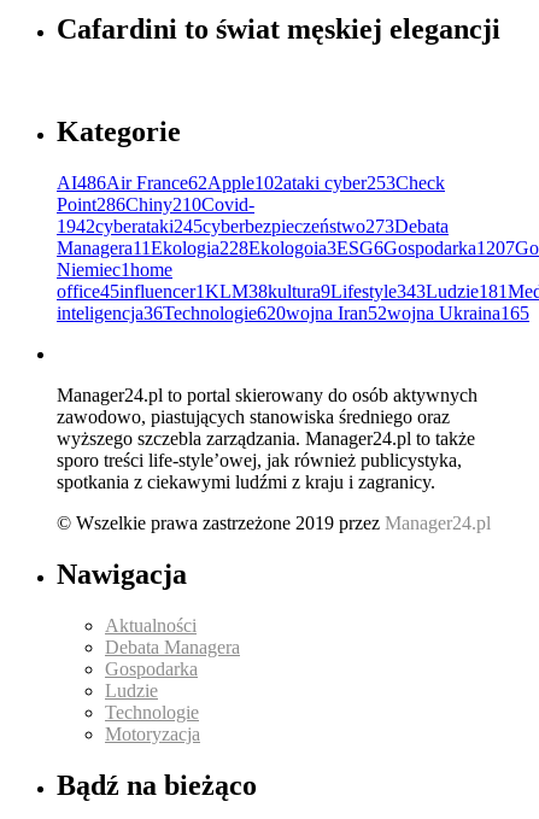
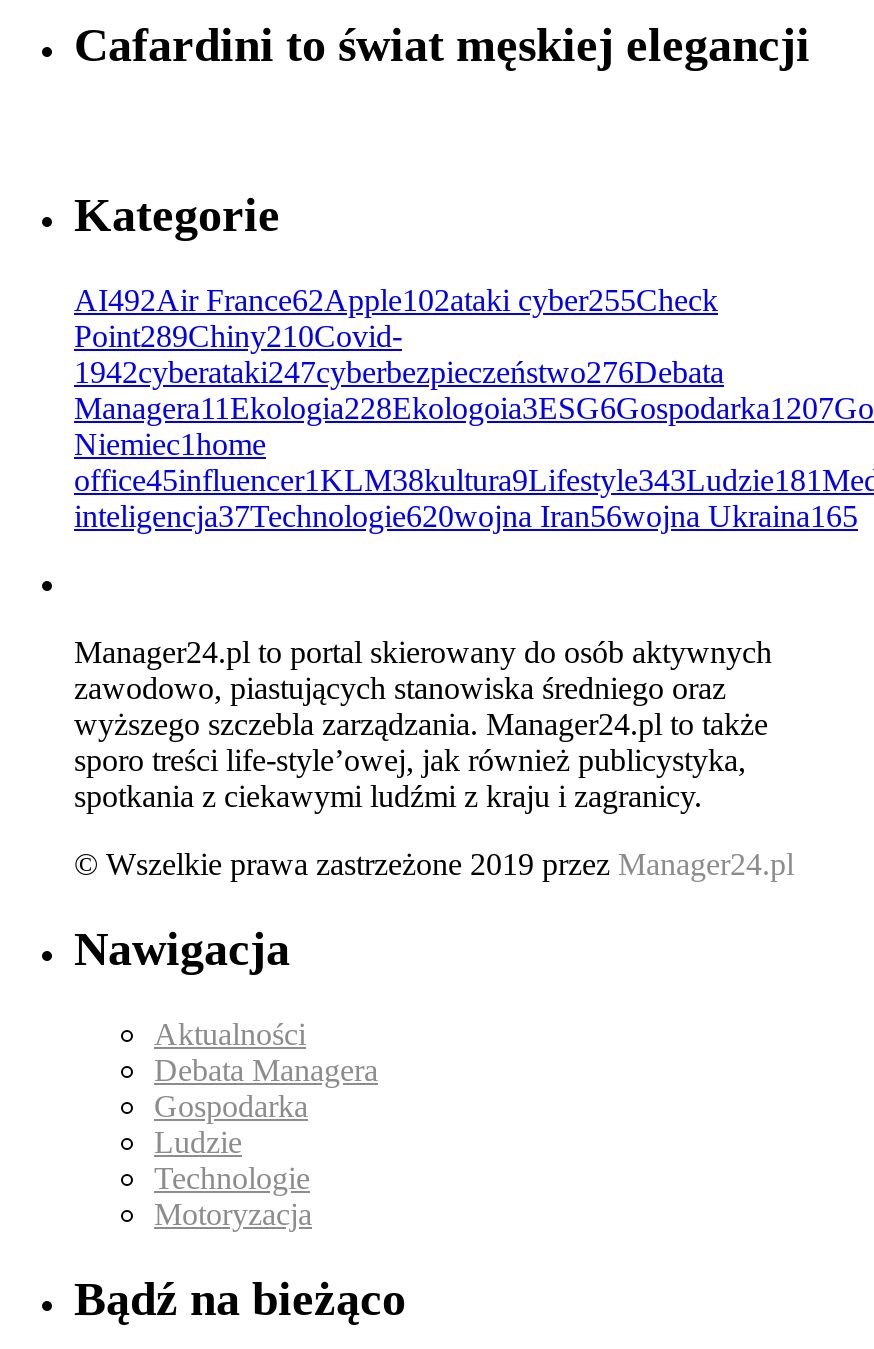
[57,172,445,193] AI486Air France62Apple102ataki cyber253Check -> [74,283,718,317] AI492Air France62Apple102ataki cyber255Check
[57,194,254,214] Point286Chiny210Covid- -> [74,319,402,353] Point289Chiny210Covid-
[57,216,449,236] 1942cyberataki245cyberbezpieczeństwo273Debata -> [74,355,724,389] 1942cyberataki247cyberbezpieczeństwo276Debata
[57,303,529,323] inteligencja36Technologie620wojna Iran52wojna Ukraina165 -> [74,499,858,533] inteligencja37Technologie620wojna Iran56wojna Ukraina165

